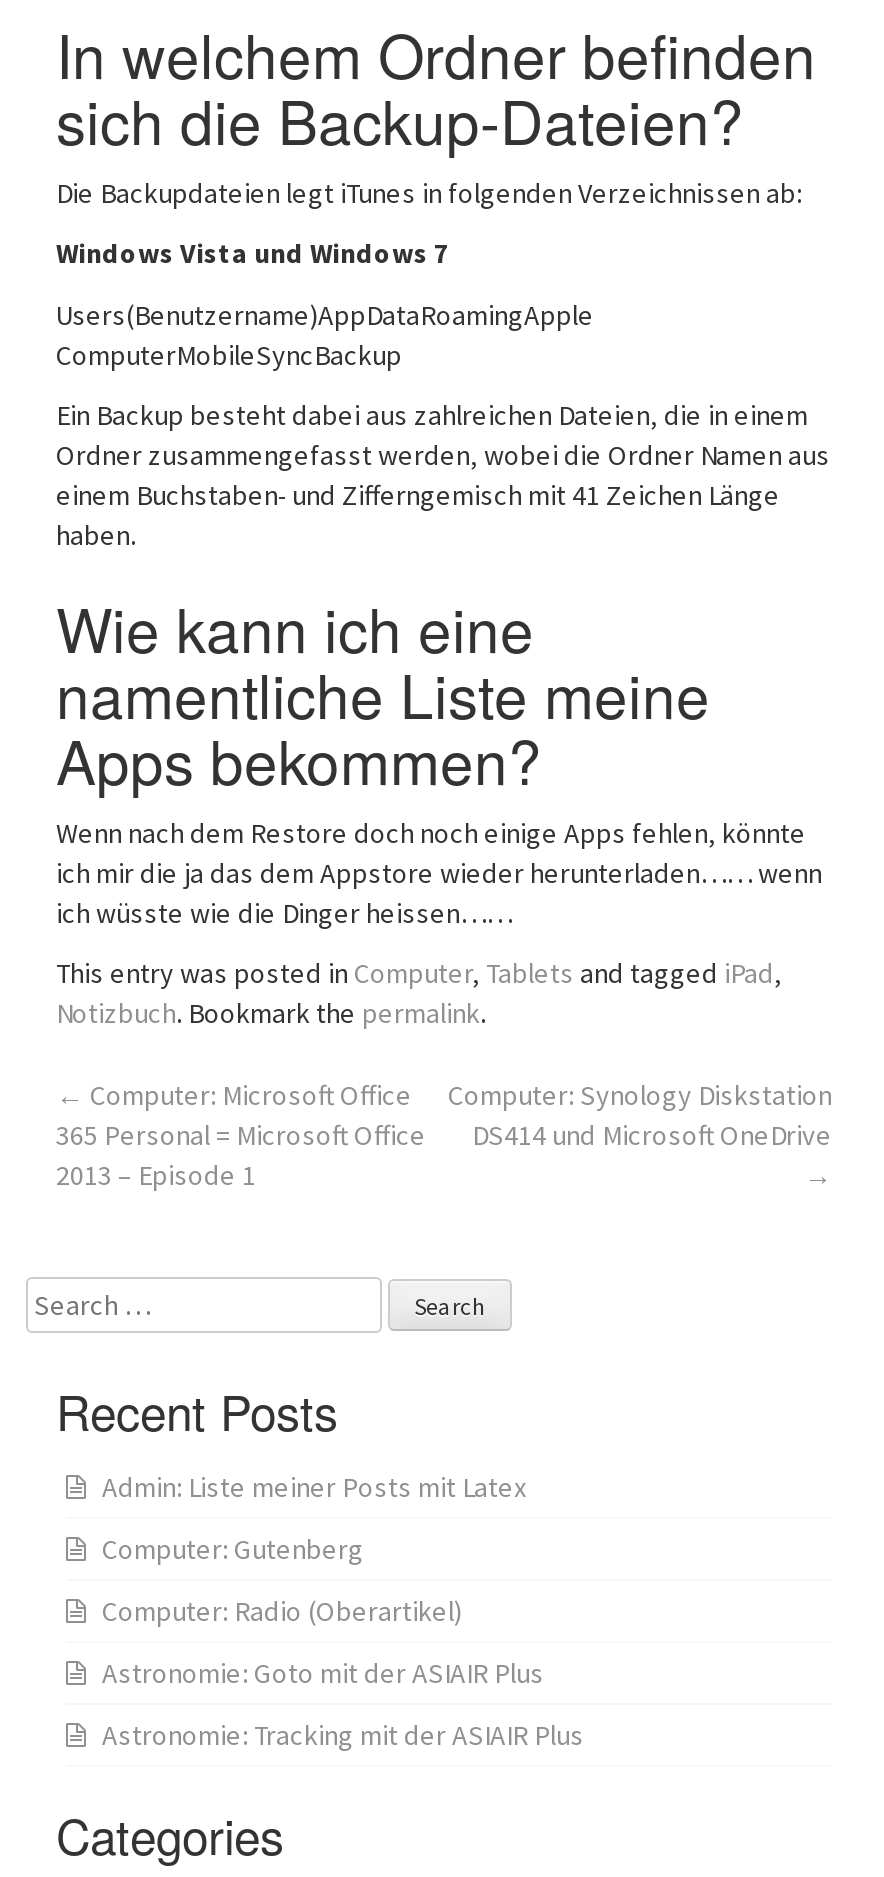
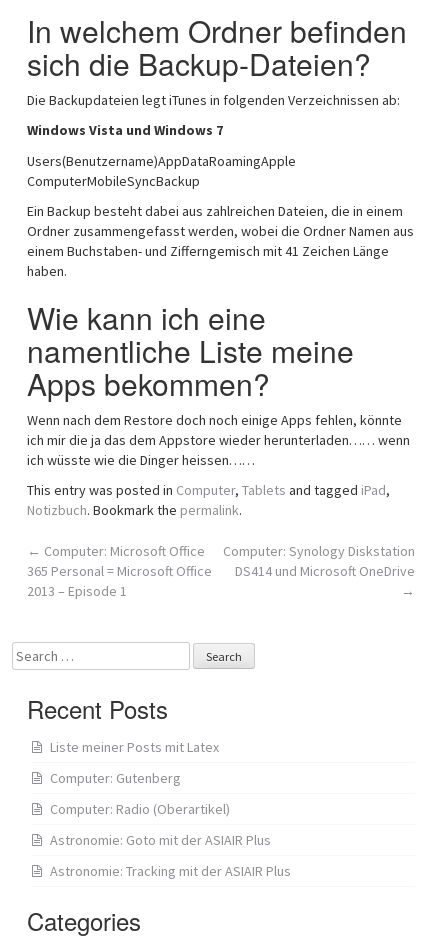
[102,1469,526,1505] Admin: Liste meiner Posts mit Latex -> [50,738,219,756] Liste meiner Posts mit Latex

